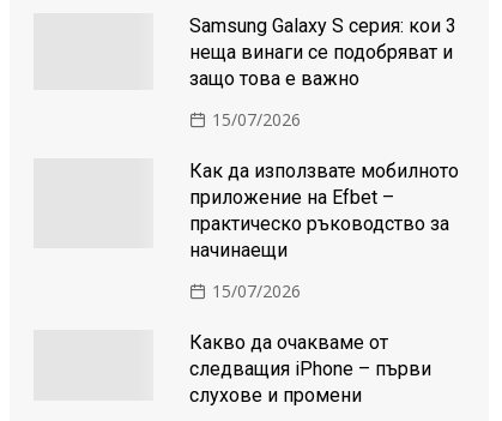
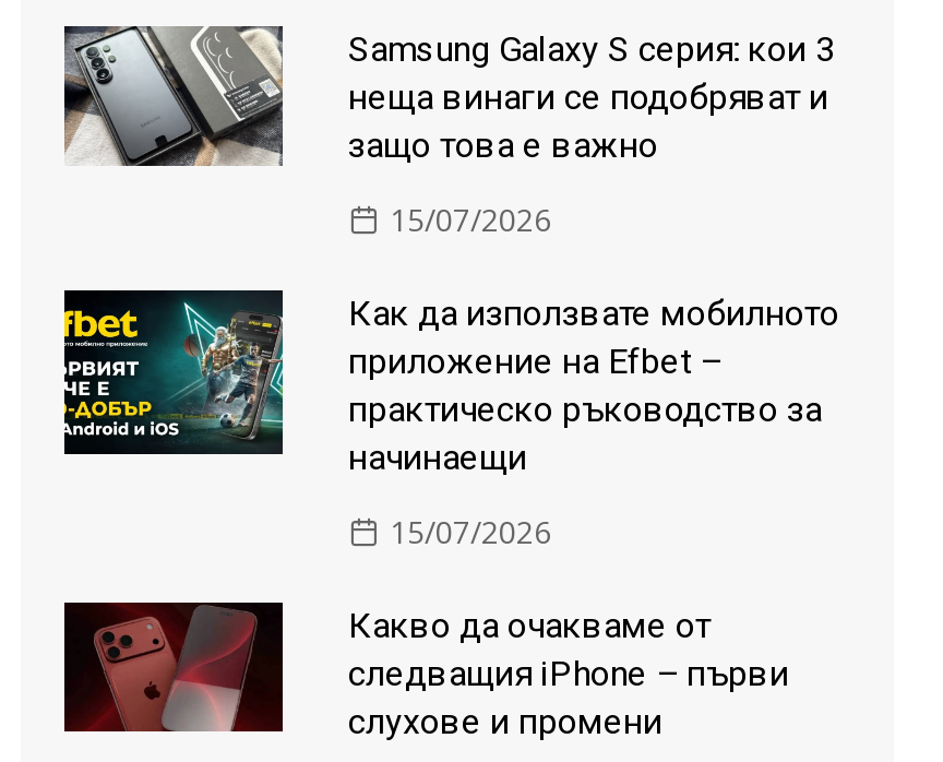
none -> [62,24,285,168] [image]
none -> [62,288,285,456] [image]
none -> [62,600,285,734] [image]

